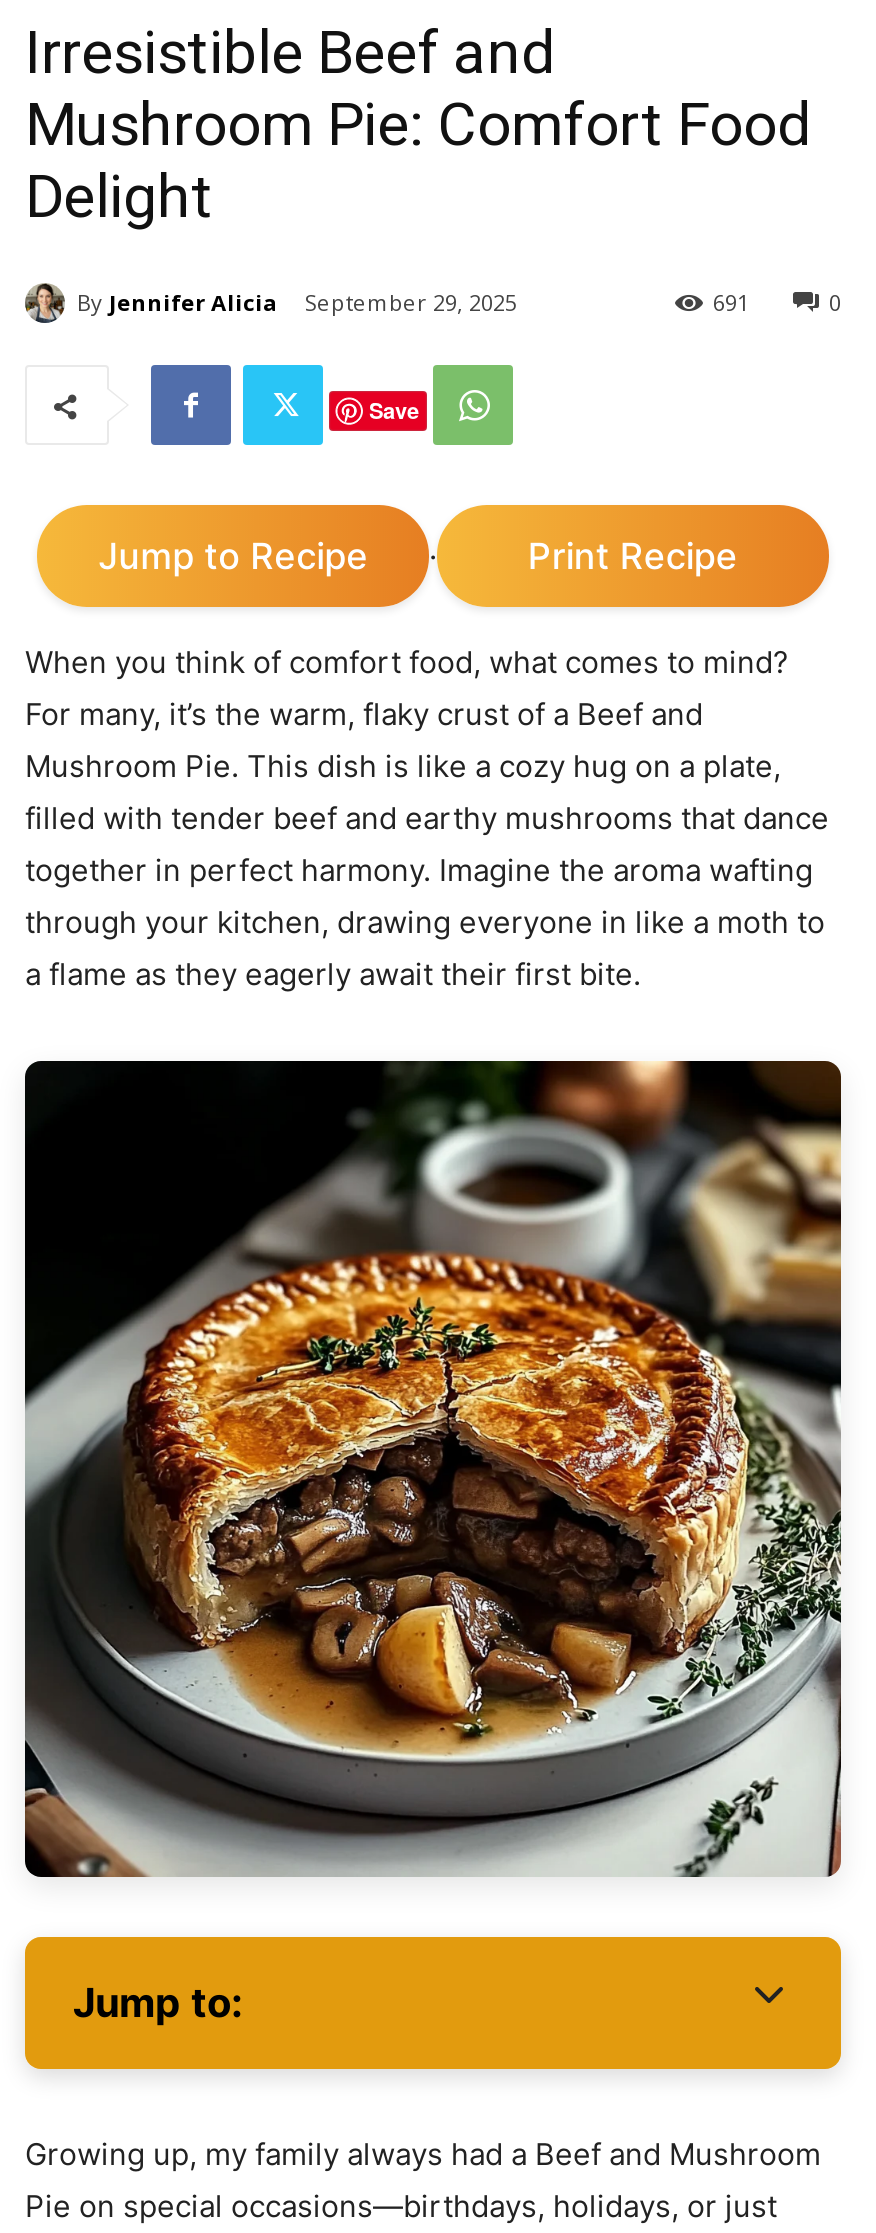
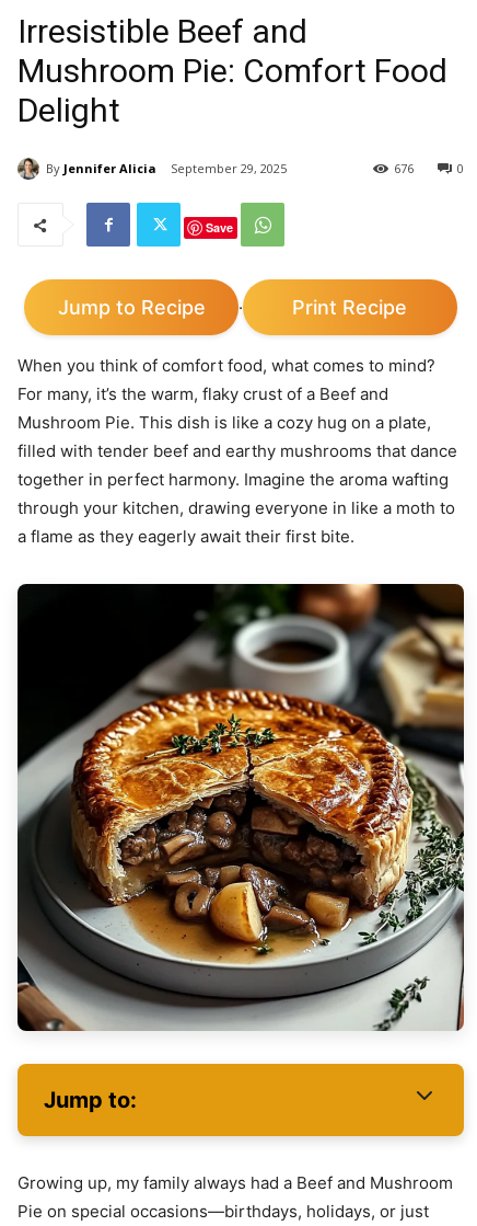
[713,287,749,317] 691 -> [394,160,414,177] 676

